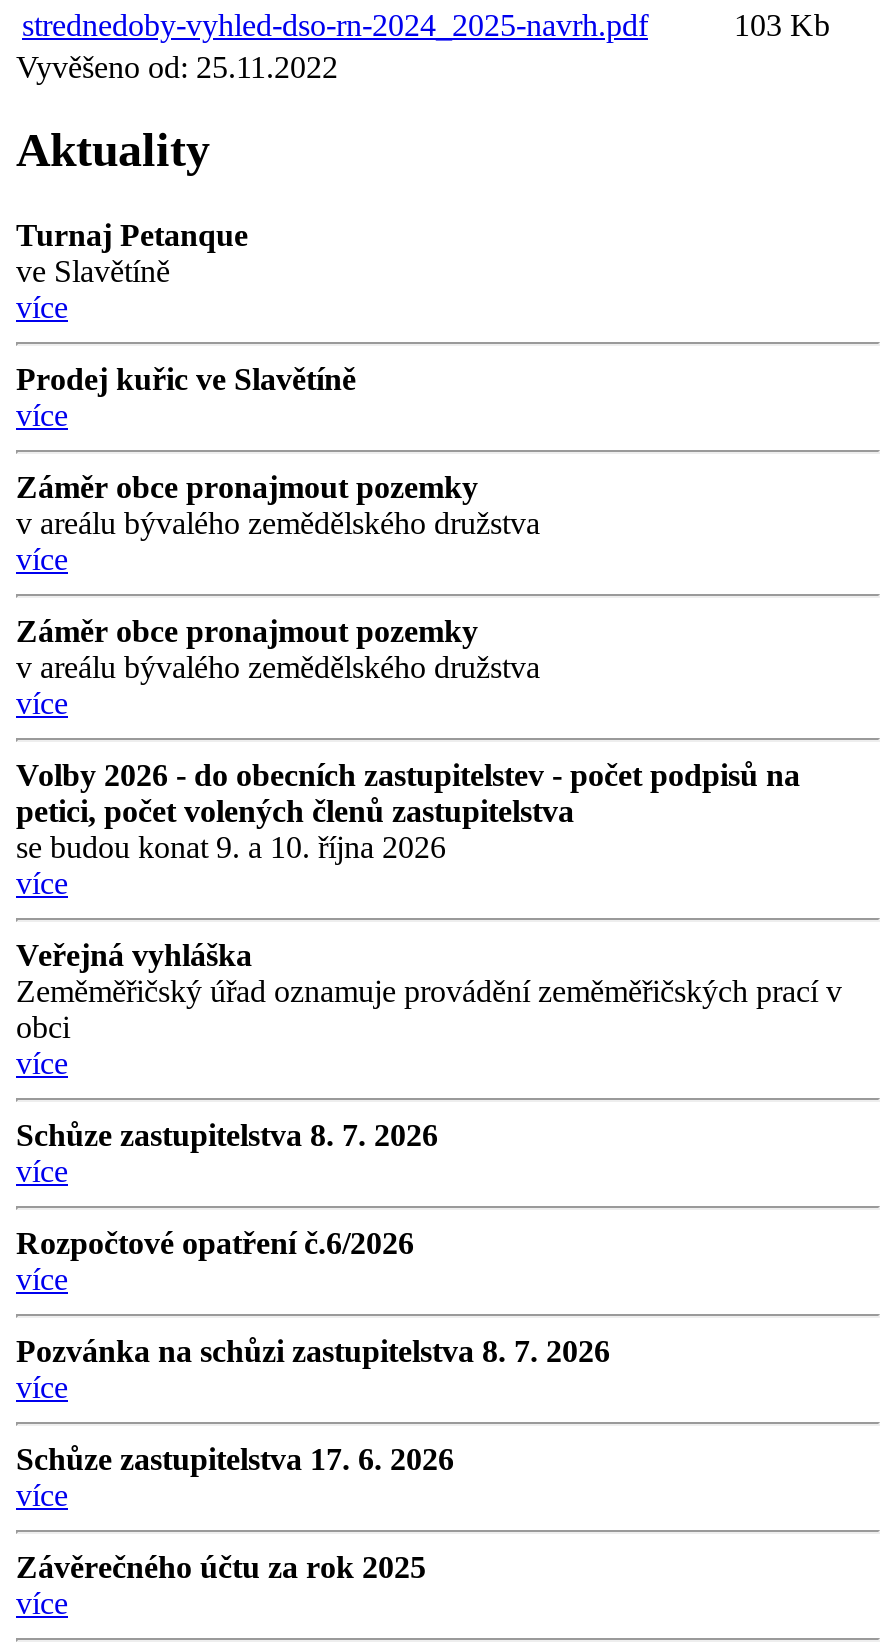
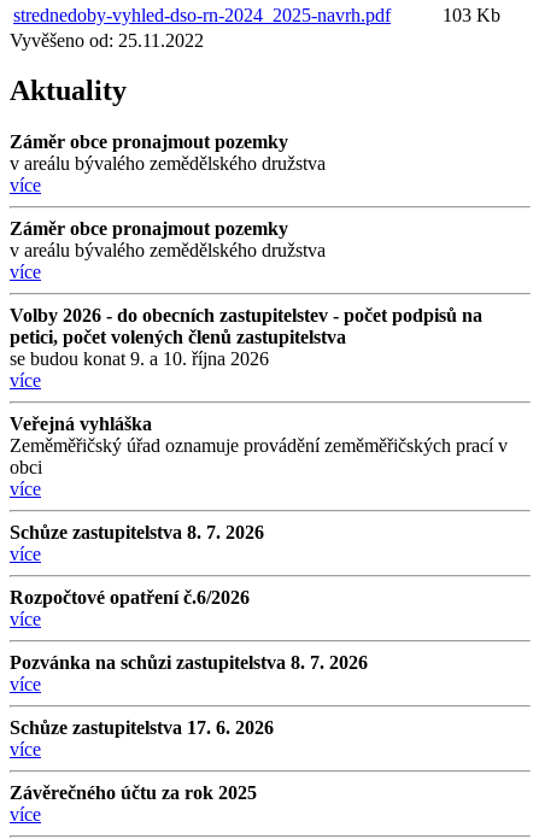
[16,219,356,433] Turnaj Petanque | ve Slavětíně | více | Prodej kuřic ve Slavětíně | více -> none

